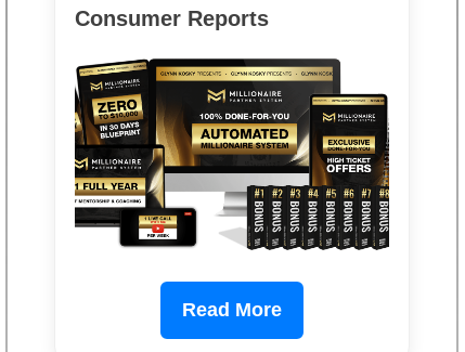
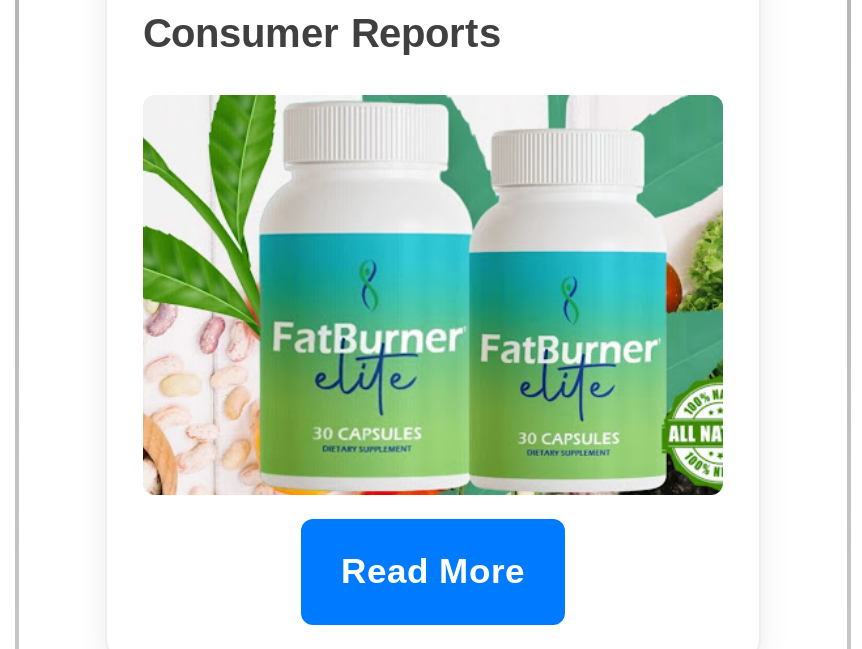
[74,52,390,269] [image] -> [141,93,725,497] [image]

